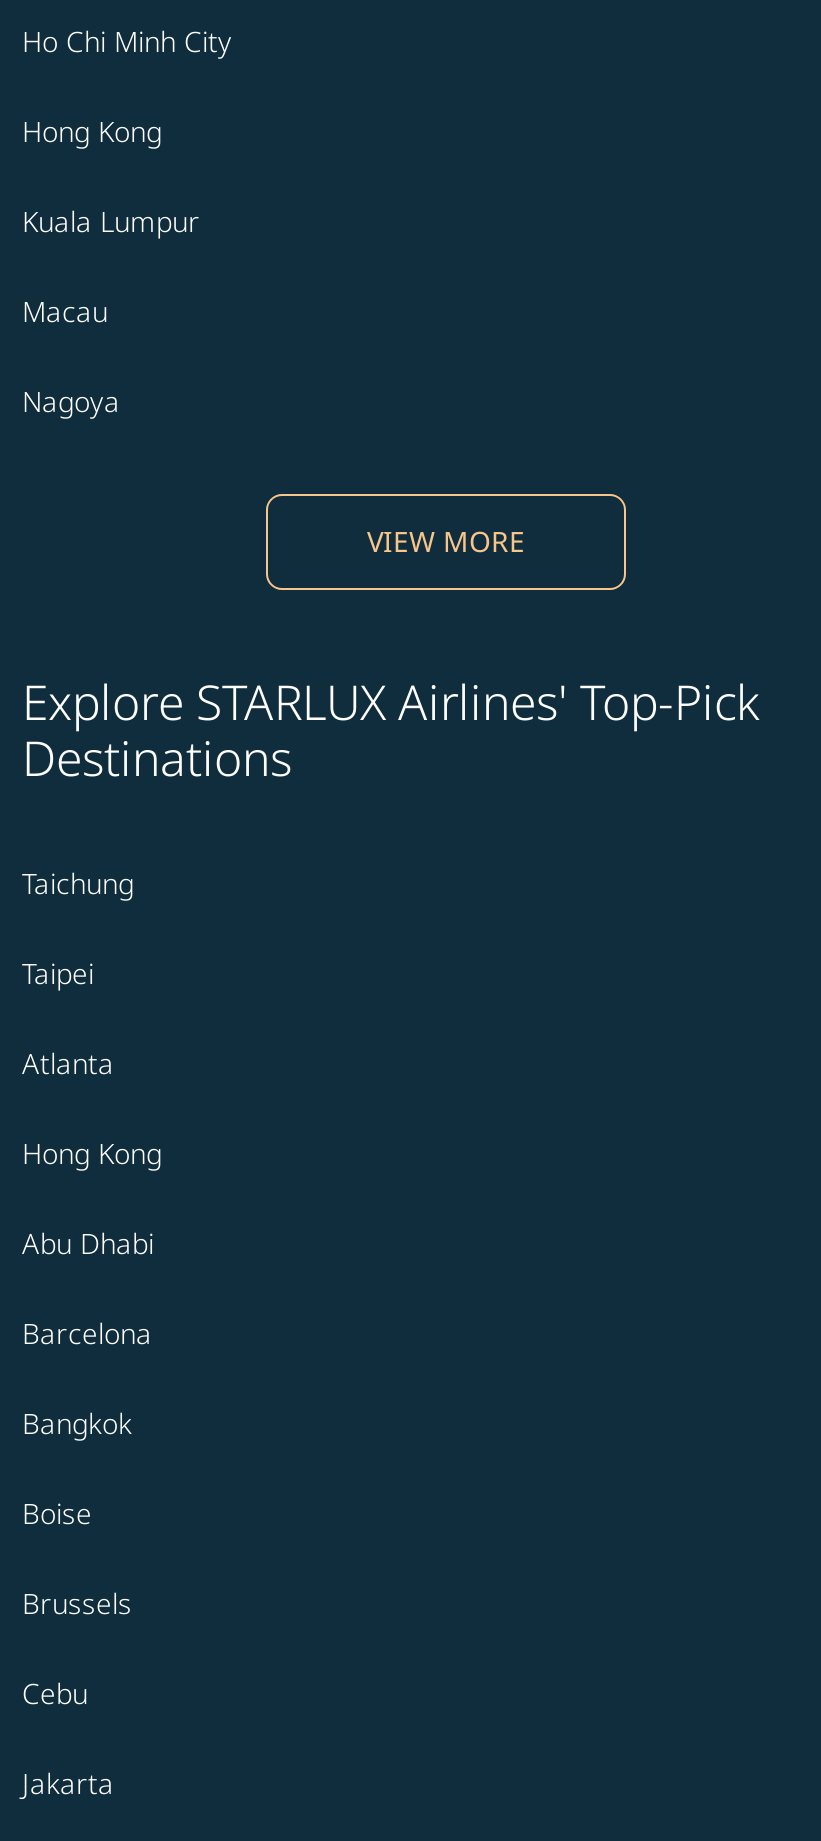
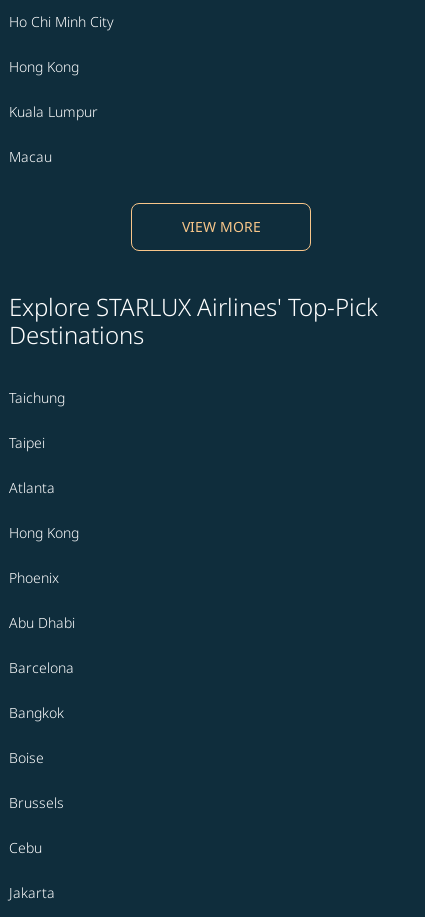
[22,382,120,420] Nagoya -> none
moved [22,522,760,1172] -> [9,217,378,542]: VIEW MORE | Explore STARLUX Airlines' Top-Pick | Destinations | Taichung | Taipei | Atlanta | Hong Kong
none -> [9,568,59,587] Phoenix

